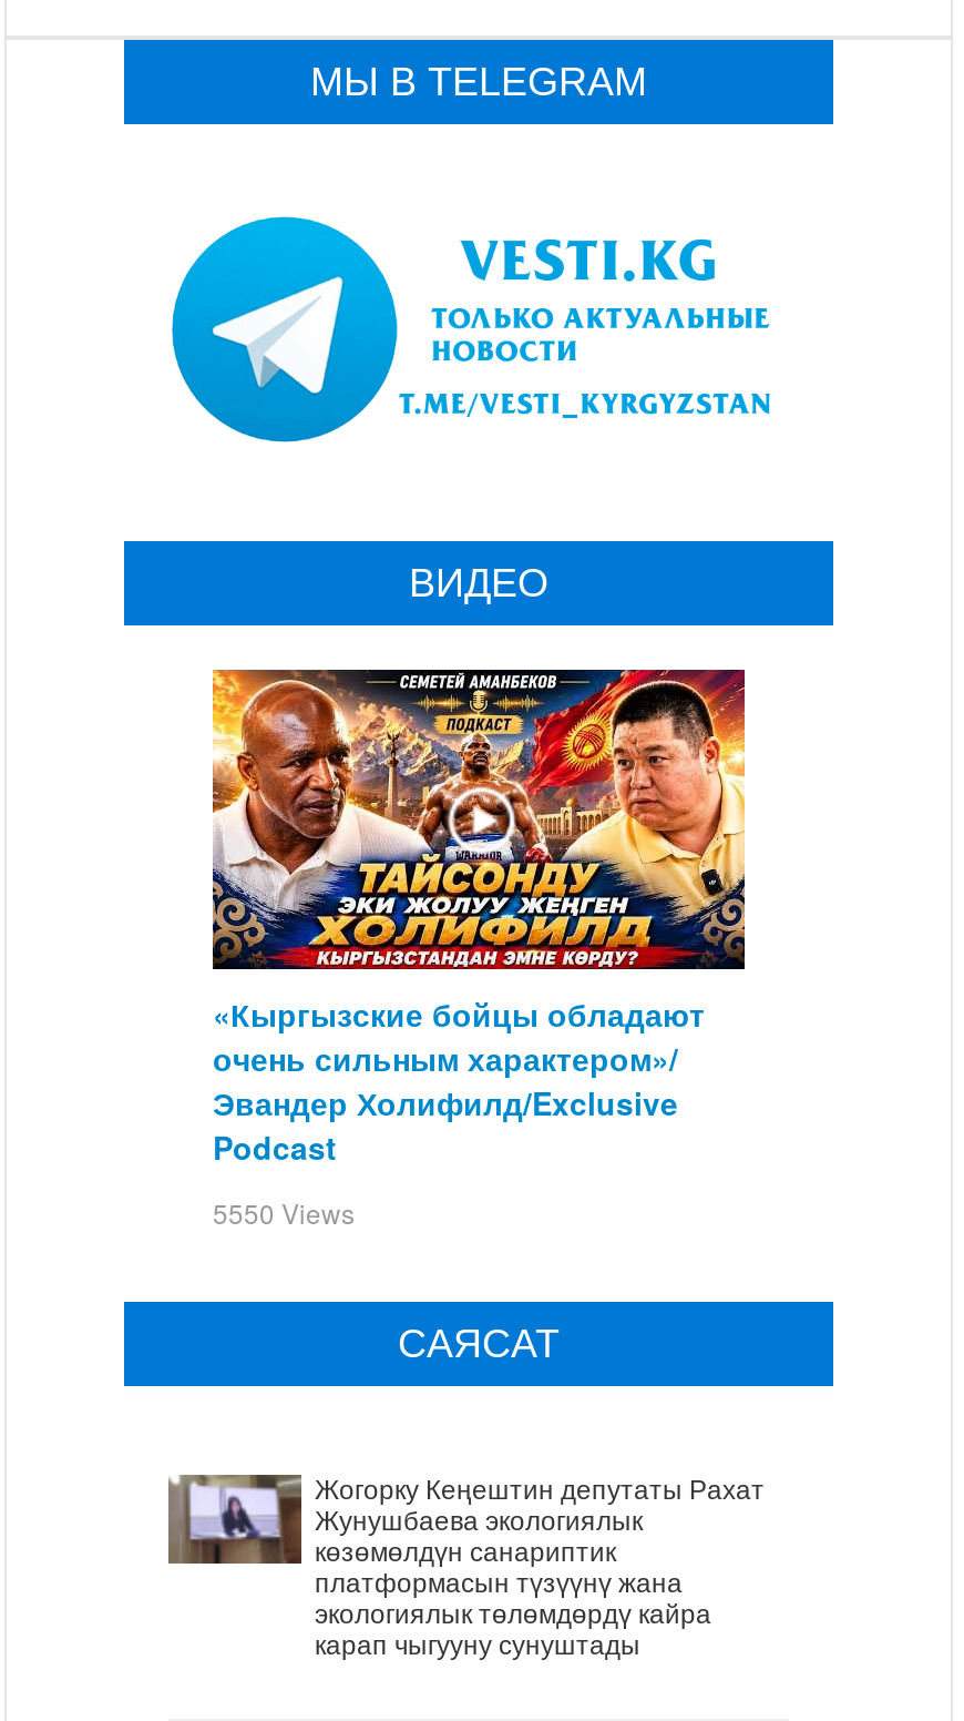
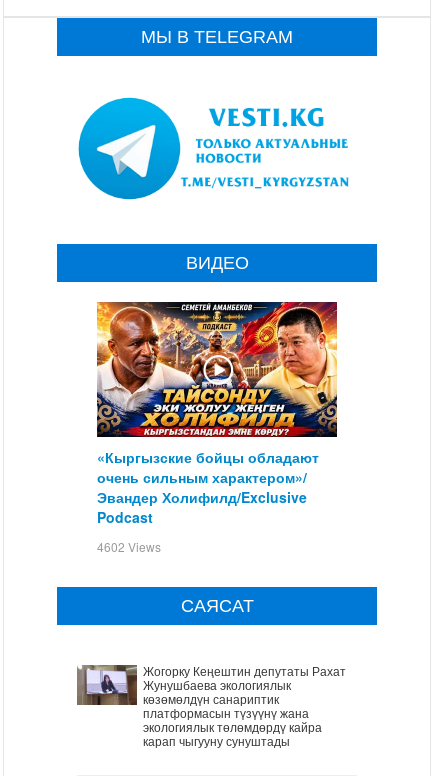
[213,1193,355,1230] 5550 Views -> [97,538,161,555] 4602 Views

